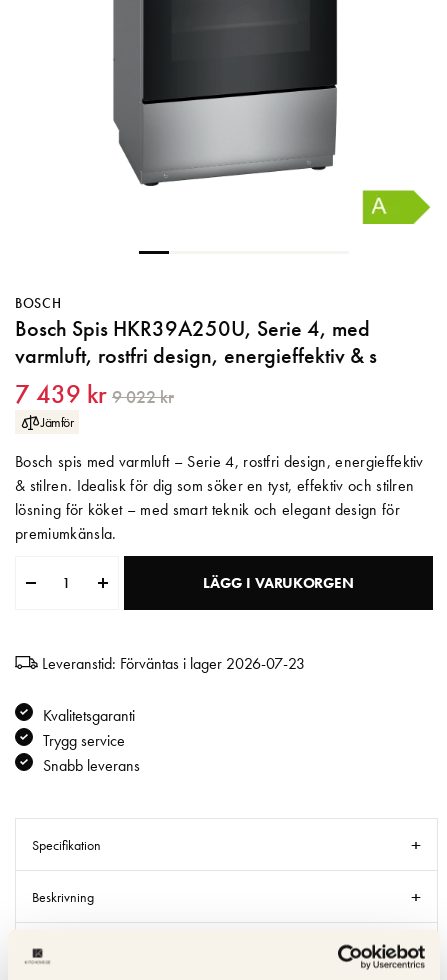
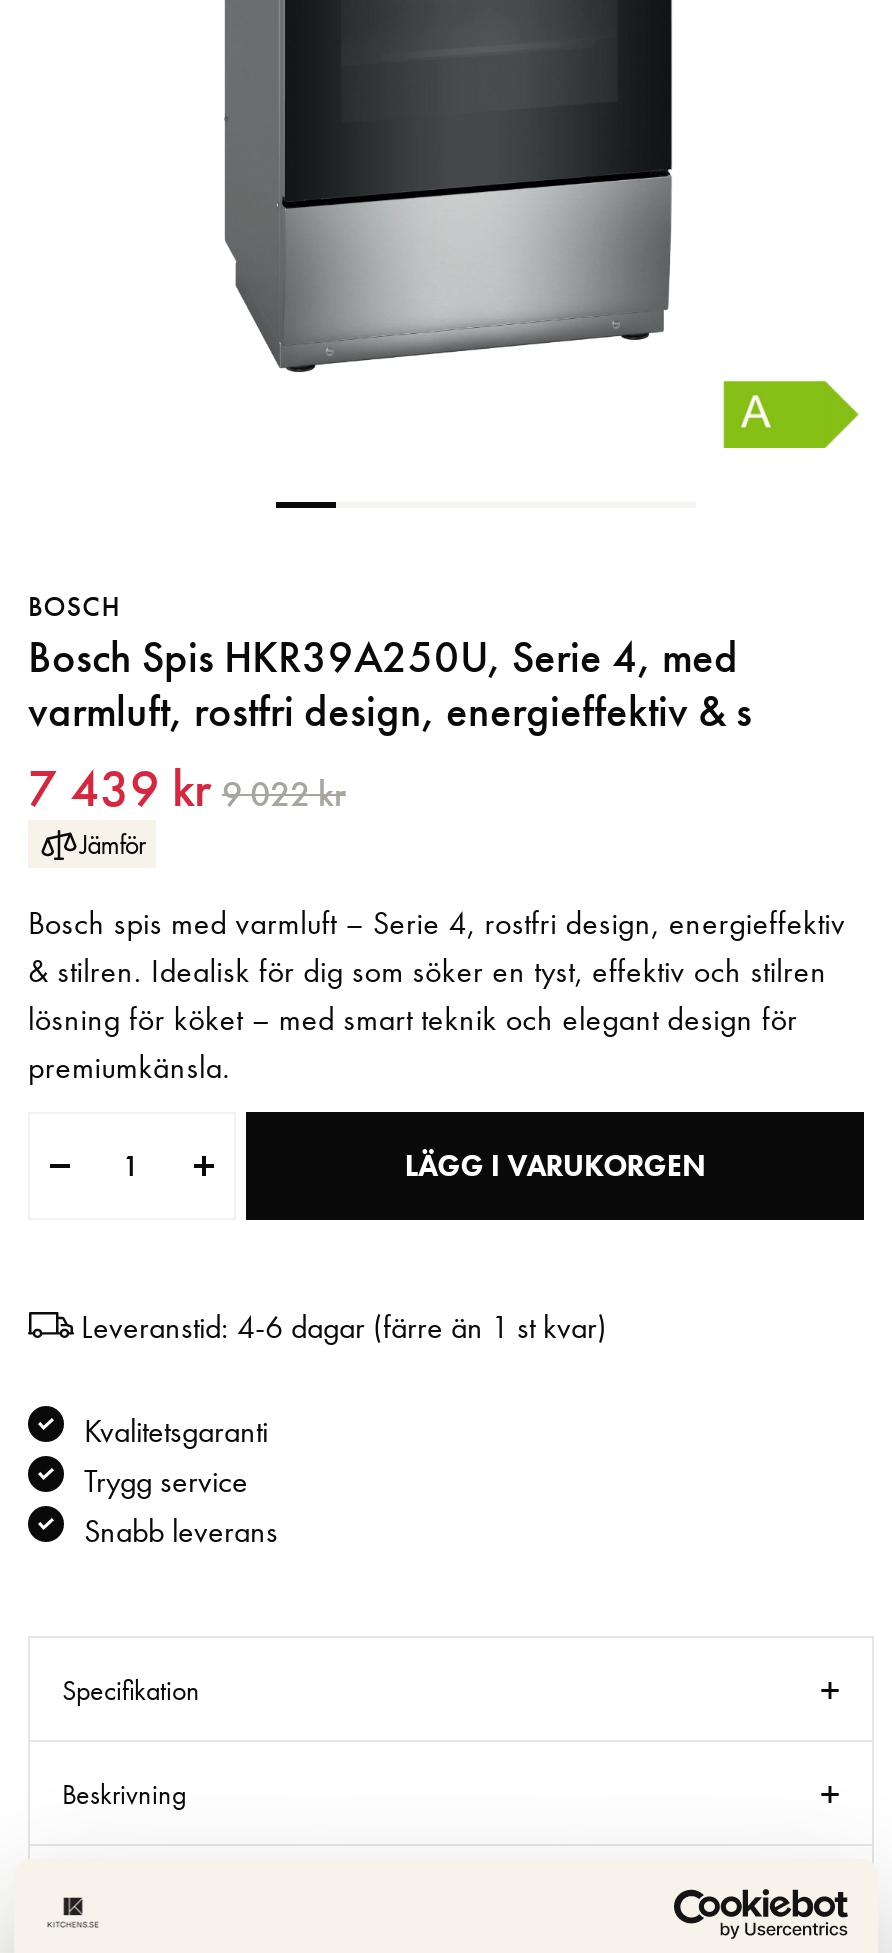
[37,653,304,674] Leveranstid: Förväntas i lager 2026-07-23 -> [73,1306,607,1348] Leveranstid: 4-6 dagar (färre än 1 st kvar)

